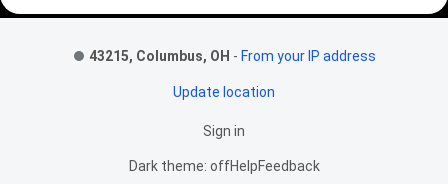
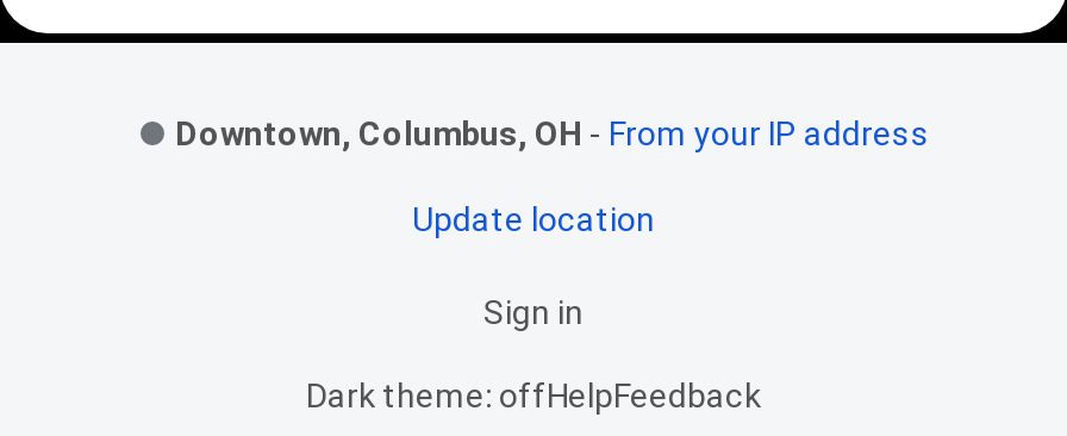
[88,48,375,64] 43215, Columbus, OH - From your IP address -> [175,114,930,152] Downtown, Columbus, OH - From your IP address

